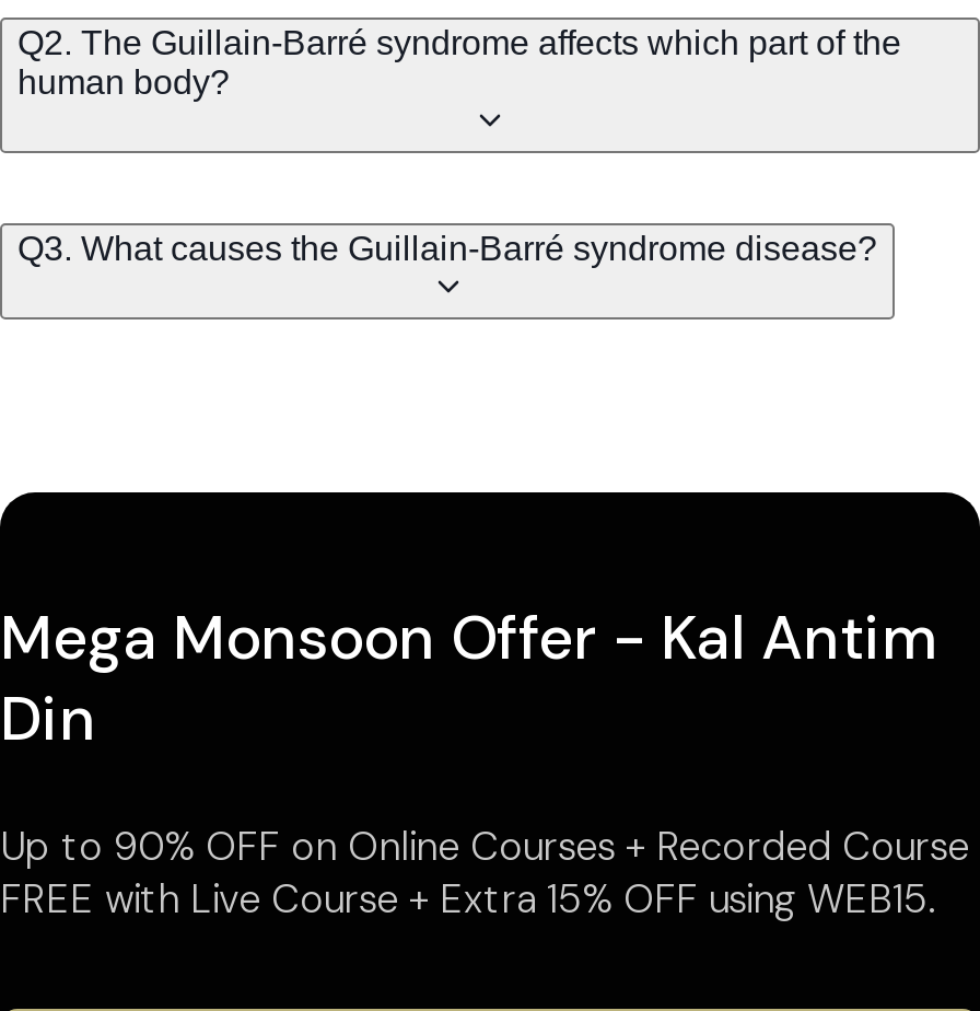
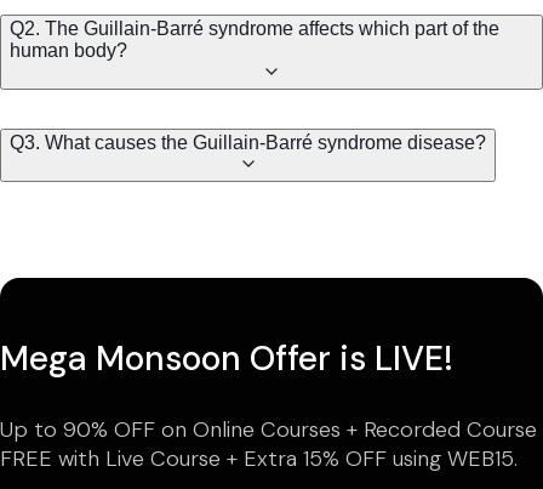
[0,599,936,760] Mega Monsoon Offer - Kal Antim | Din -> [0,336,453,380] Mega Monsoon Offer is LIVE!

